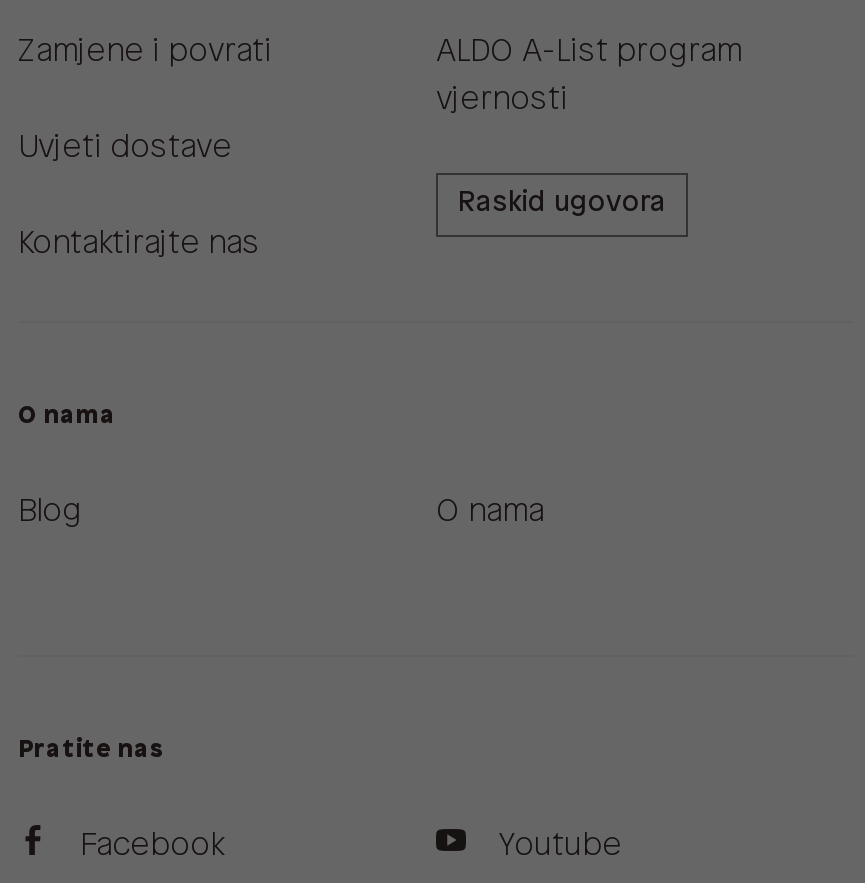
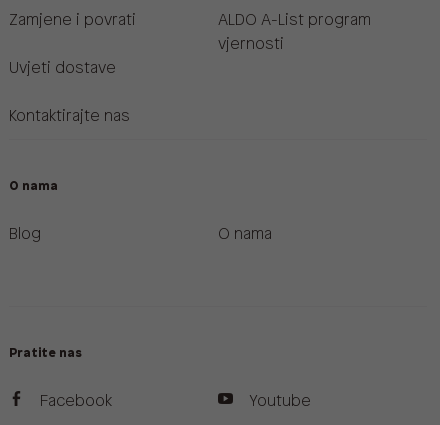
[458,190,666,220] Raskid ugovora -> none

